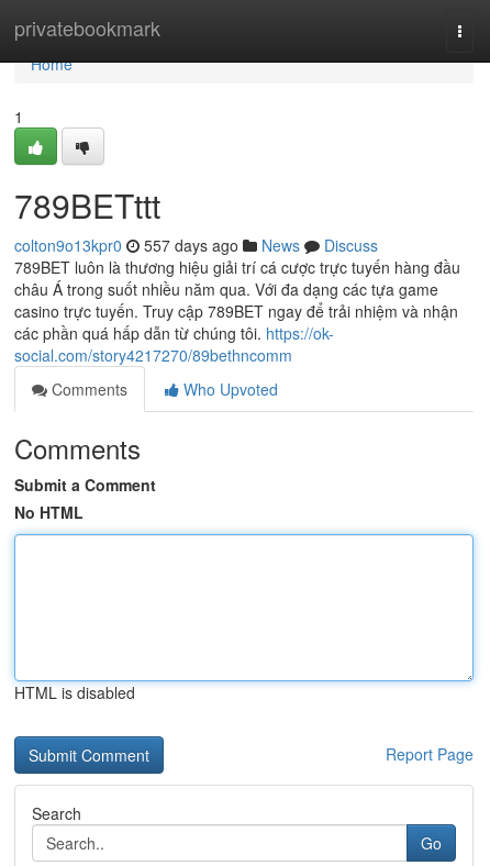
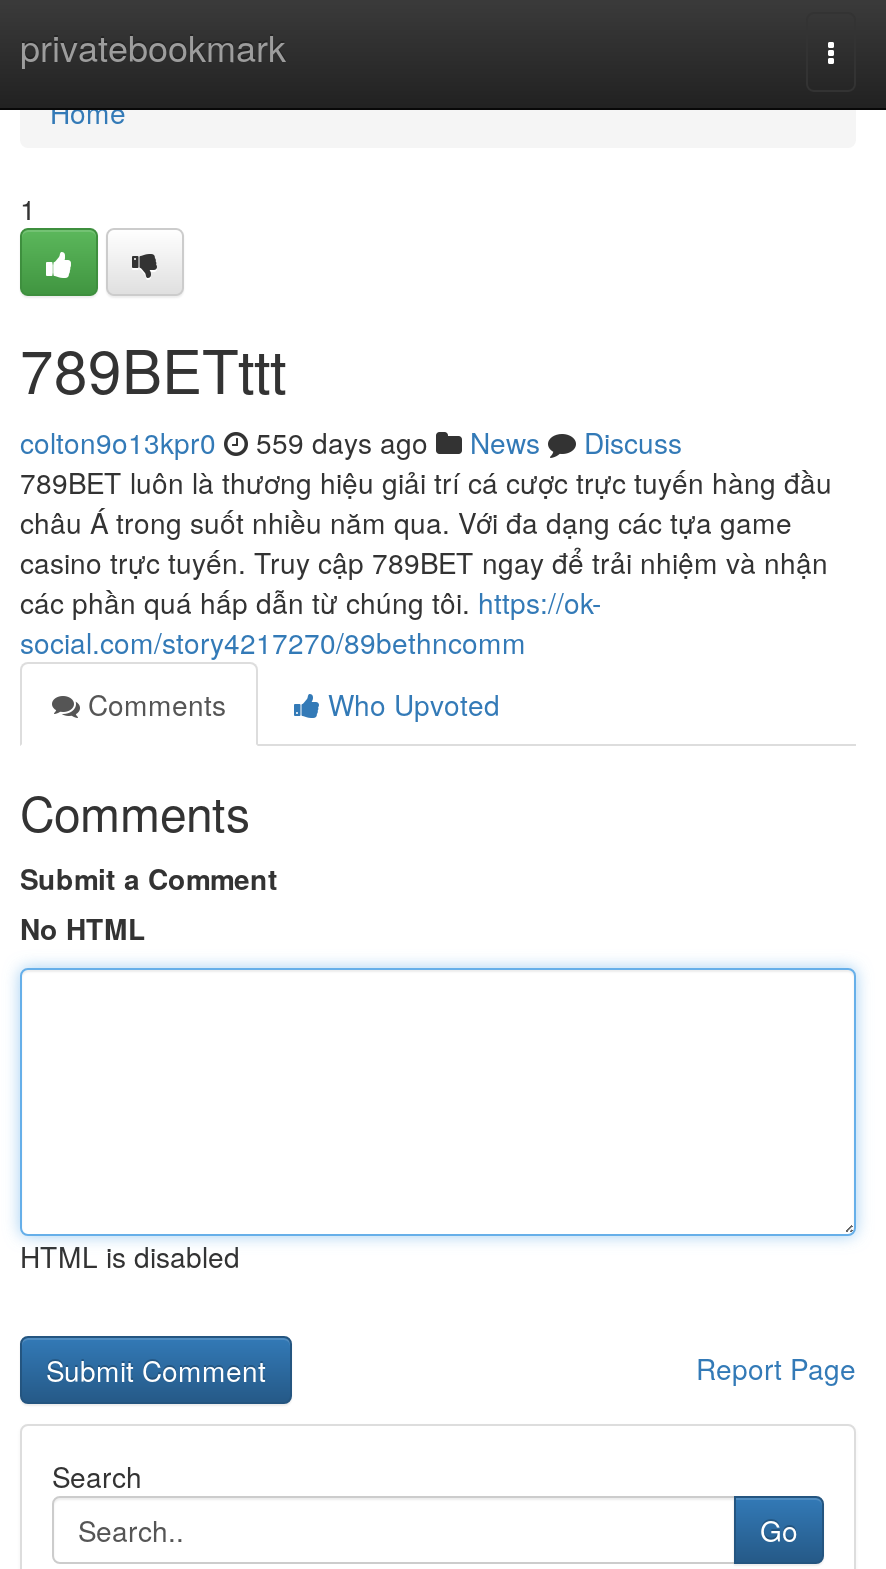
[14,234,378,256] colton9o13kpr0 557 days ago News Discuss -> [20,422,682,462] colton9o13kpr0 559 days ago News Discuss

